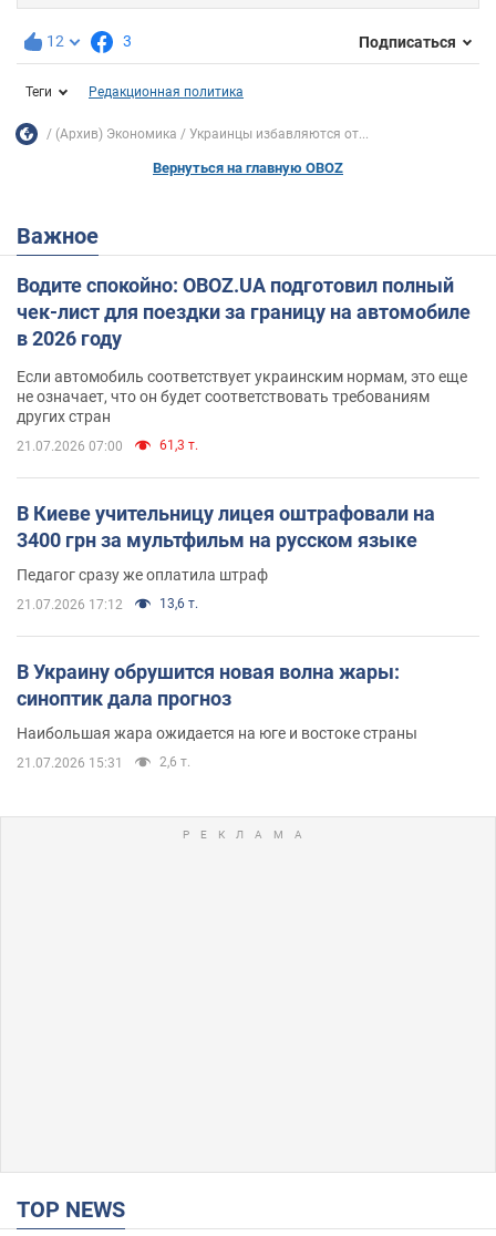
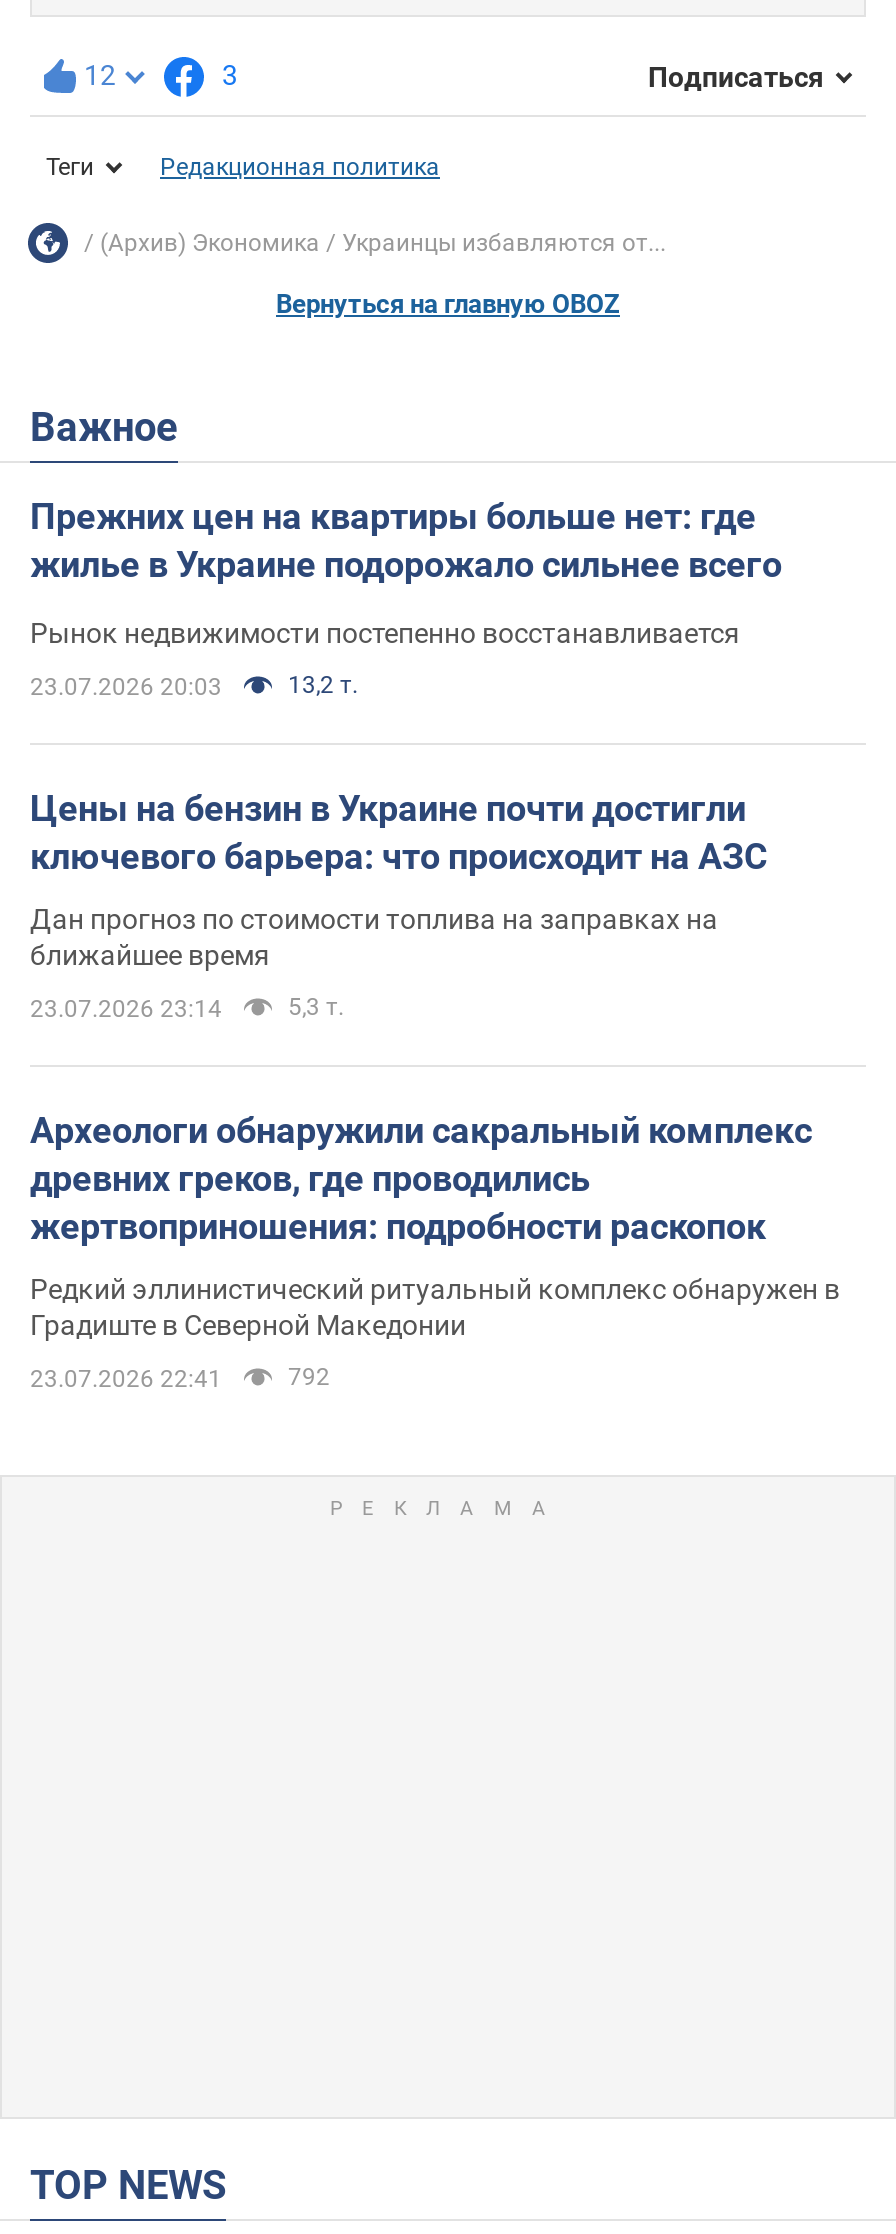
[17,274,471,350] Водите спокойно: OBOZ.UA подготовил полный | чек-лист для поездки за границу на автомобиле | в 2026 году -> [30,495,782,585] Прежних цен на квартиры больше нет: где | жилье в Украине подорожало сильнее всего
[17,368,467,425] Если автомобиль соответствует украинским нормам, это еще | не означает, что он будет соответствовать требованиям | других стран -> [30,617,740,649] Рынок недвижимости постепенно восстанавливается
[17,437,198,454] 21.07.2026 07:00 | 61,3 т. -> [30,671,358,701] 23.07.2026 20:03 | 13,2 т.
[17,502,435,552] В Киеве учительницу лицея оштрафовали на | 3400 грн за мультфильм на русском языке -> [30,787,768,877] Цены на бензин в Украине почти достигли | ключевого барьера: что происходит на АЗС
[17,566,268,584] Педагог сразу же оплатила штраф -> [30,903,718,971] Дан прогноз по стоимости топлива на заправках на | ближайшее время
[17,596,198,612] 21.07.2026 17:12 | 13,6 т. -> [30,993,344,1023] 23.07.2026 23:14 | 5,3 т.
[17,660,400,710] В Украину обрушится новая волна жары: | синоптик дала прогноз -> [30,1109,812,1247] Археологи обнаружили сакральный комплекс | древних греков, где проводились | жертвоприношения: подробности раскопок
[17,724,417,742] Наибольшая жара ожидается на юге и востоке страны -> [30,1273,840,1341] Редкий эллинистический ритуальный комплекс обнаружен в | Градиште в Северной Македонии
[17,754,190,771] 21.07.2026 15:31 | 2,6 т. -> [30,1363,330,1393] 23.07.2026 22:41 | 792

